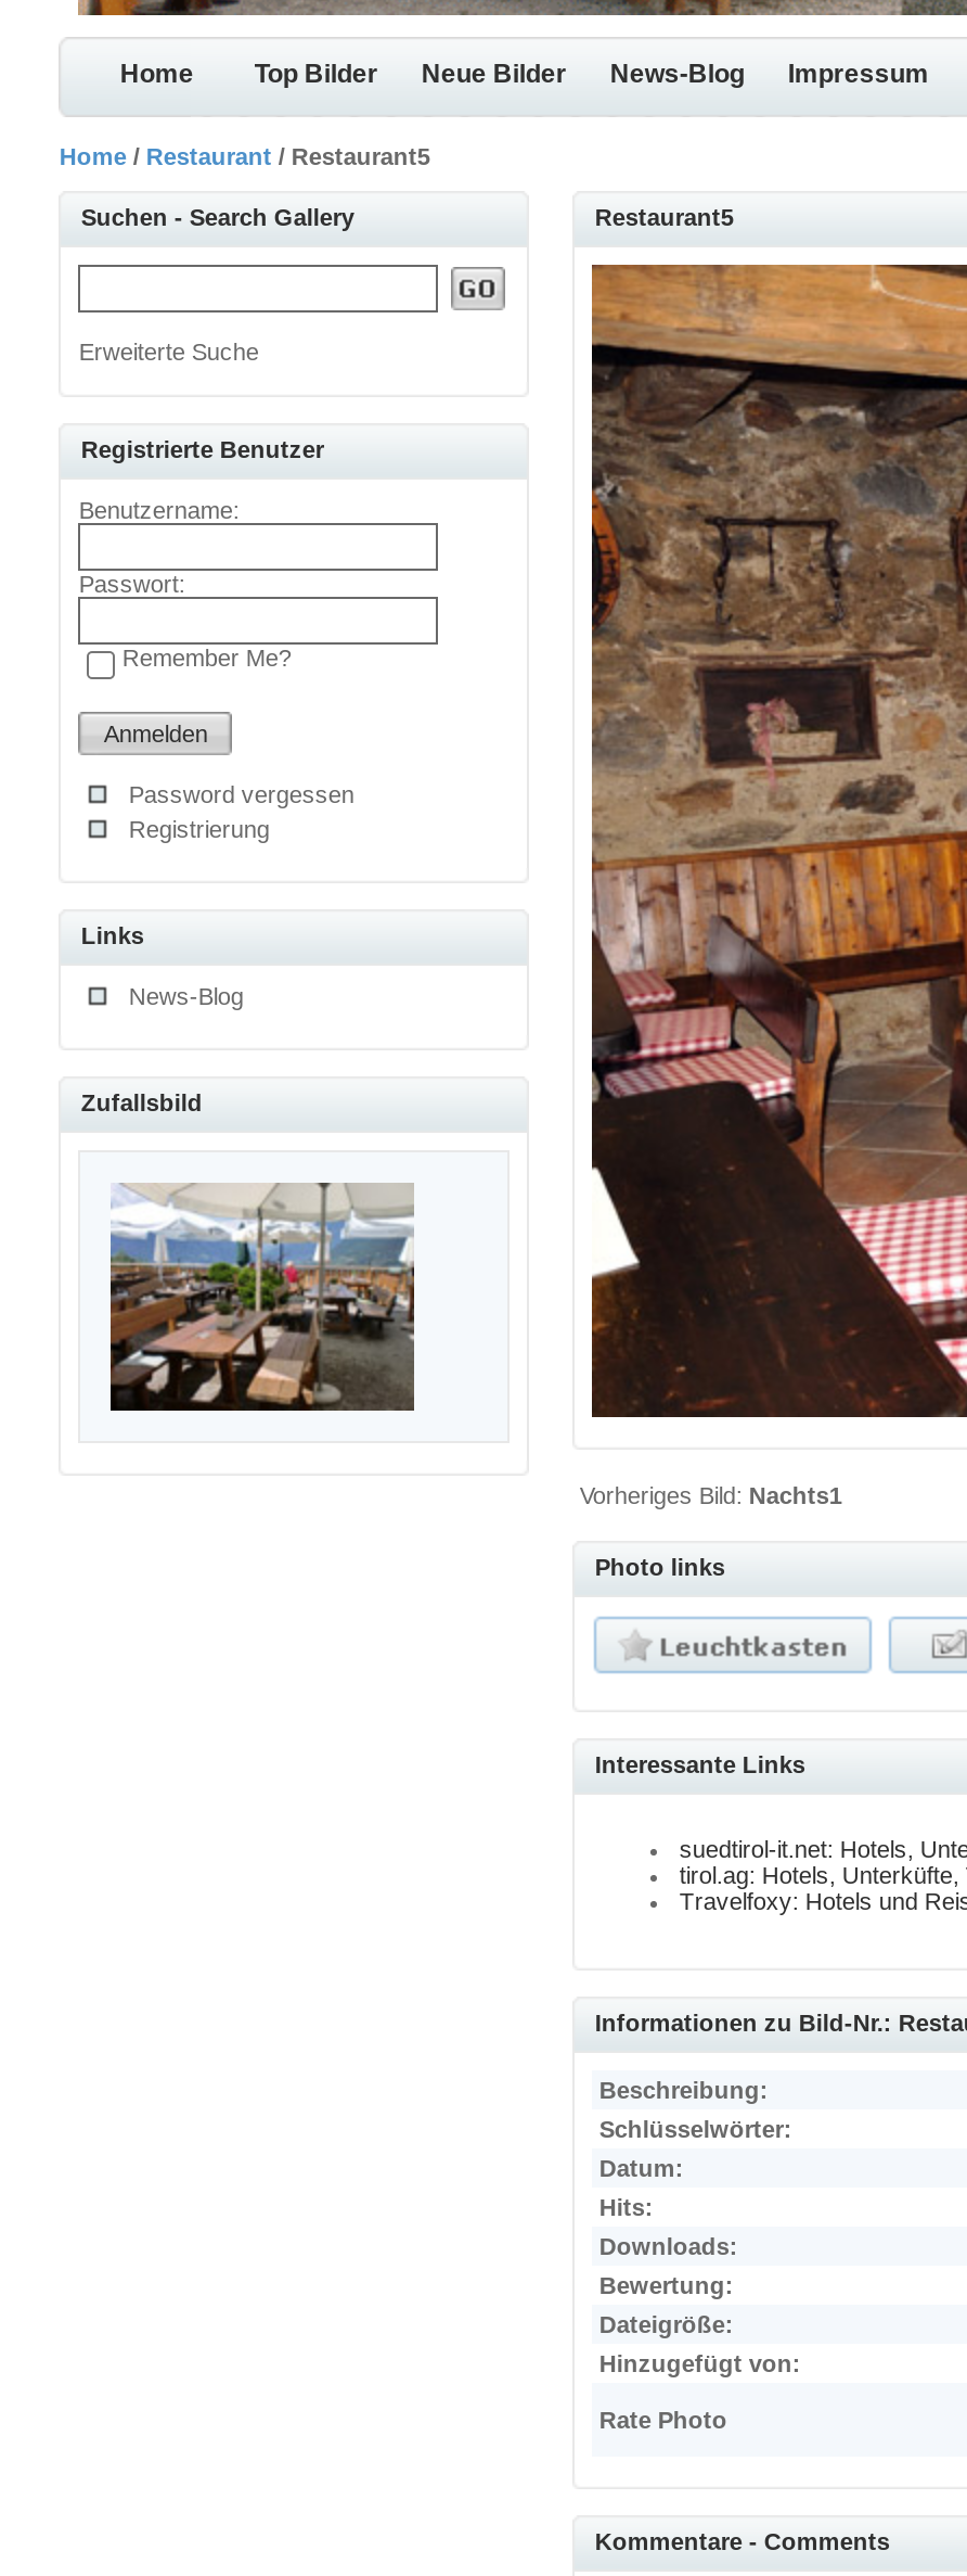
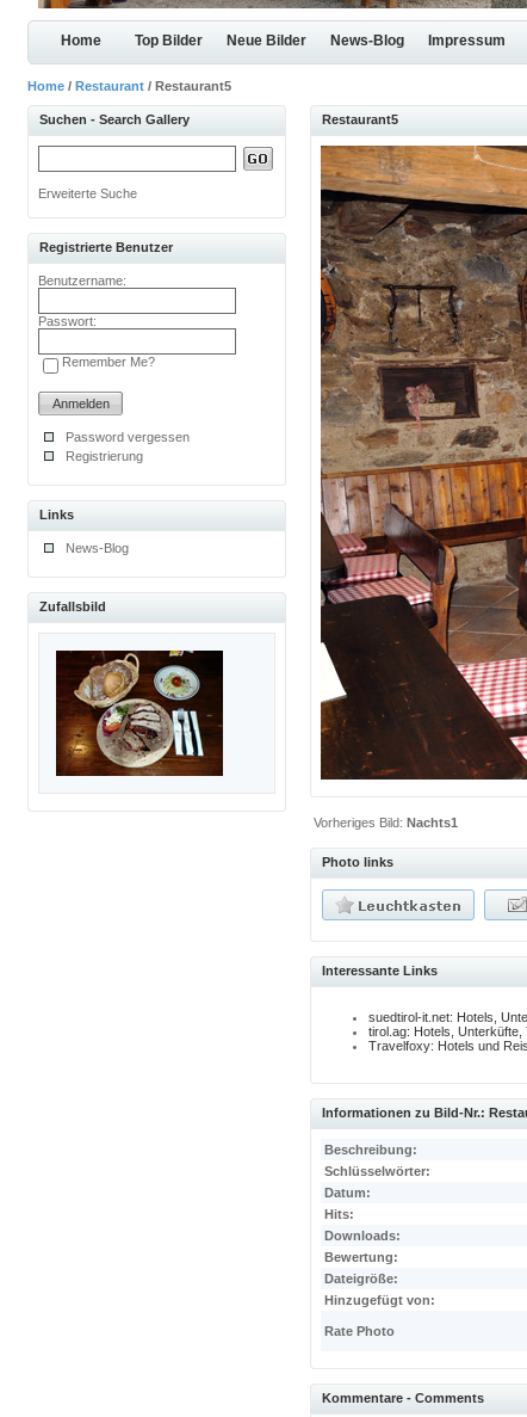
[108,1181,416,1411] [image] -> [55,649,224,776] [image]

